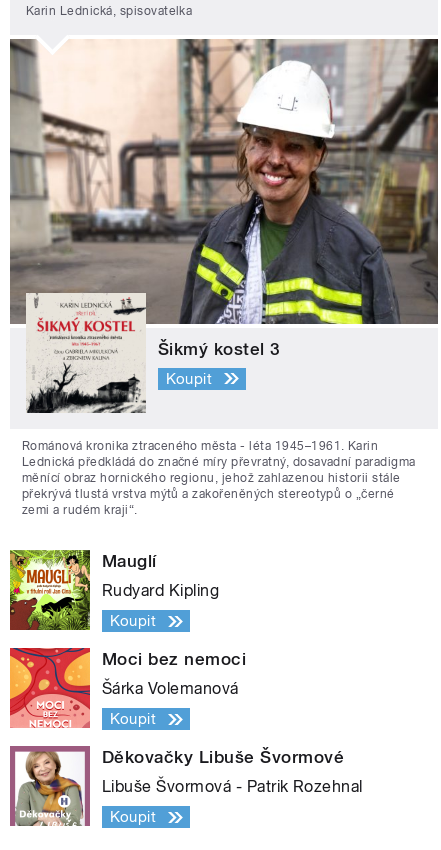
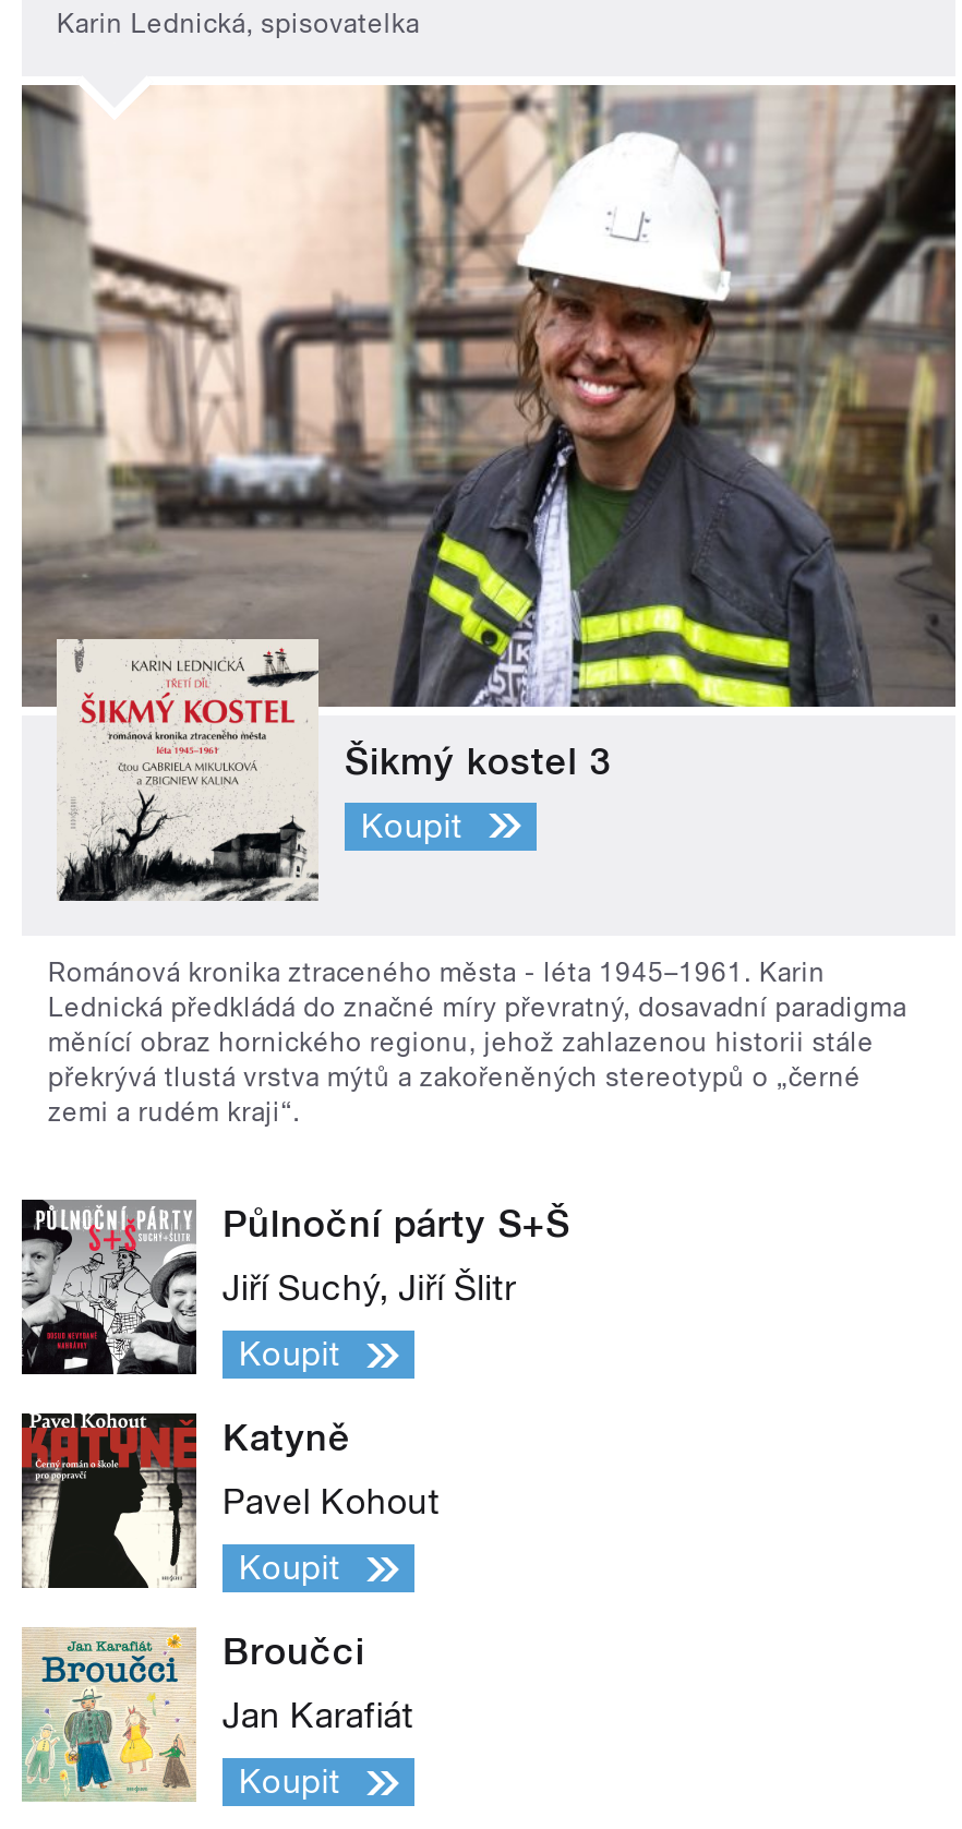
[9,549,157,631] [image] | Mauglí -> [20,1198,571,1376] [image] | Půlnoční párty S+Š
[102,581,219,600] Rudyard Kipling -> [223,1268,516,1310] Jiří Suchý, Jiří Šlitr
[9,647,246,728] [image] | Moci bez nemoci -> [20,1411,351,1590] [image] | Katyně
[102,679,239,698] Šárka Volemanová -> [223,1482,440,1524] Pavel Kohout
[9,746,344,827] [image] | Děkovačky Libuše Švormové -> [20,1629,365,1802] [image] | Broučci
[102,777,363,796] Libuše Švormová - Patrik Rozehnal -> [223,1696,414,1737] Jan Karafiát

